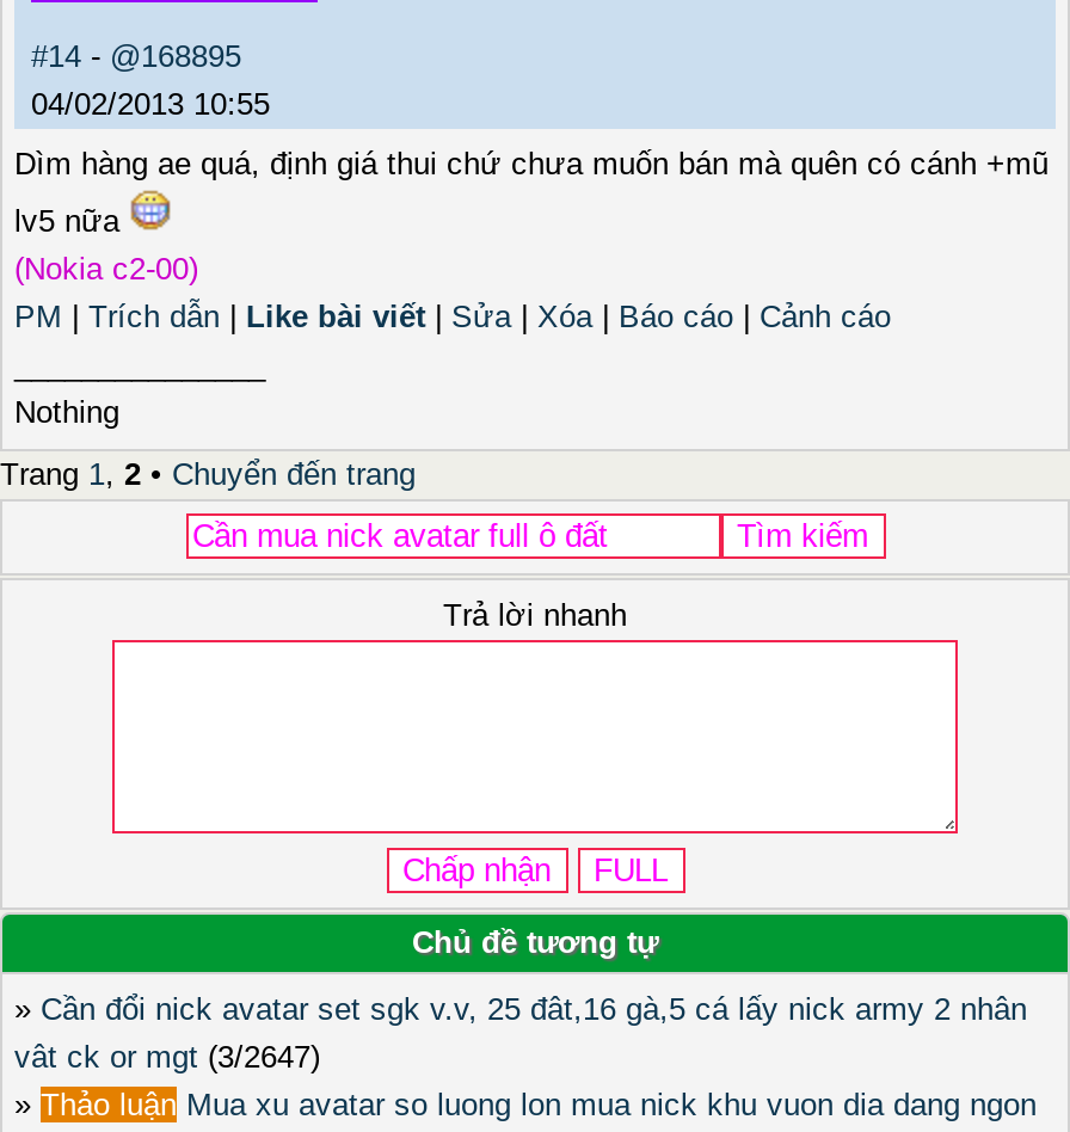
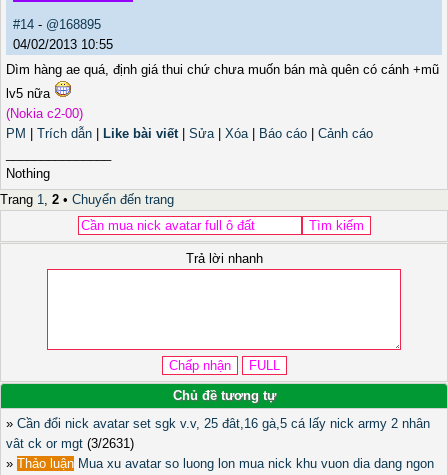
[14,1040,320,1076] vât ck or mgt (3/2647) -> [6,436,134,451] vât ck or mgt (3/2631)

